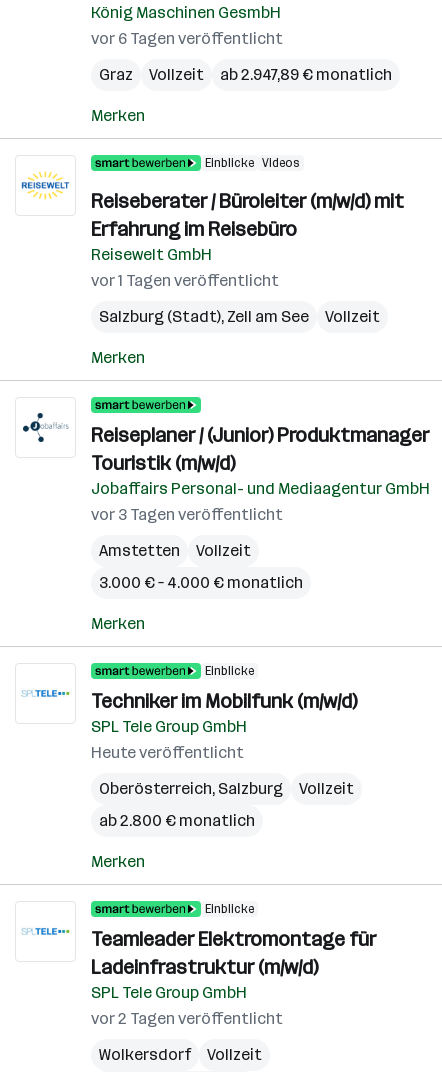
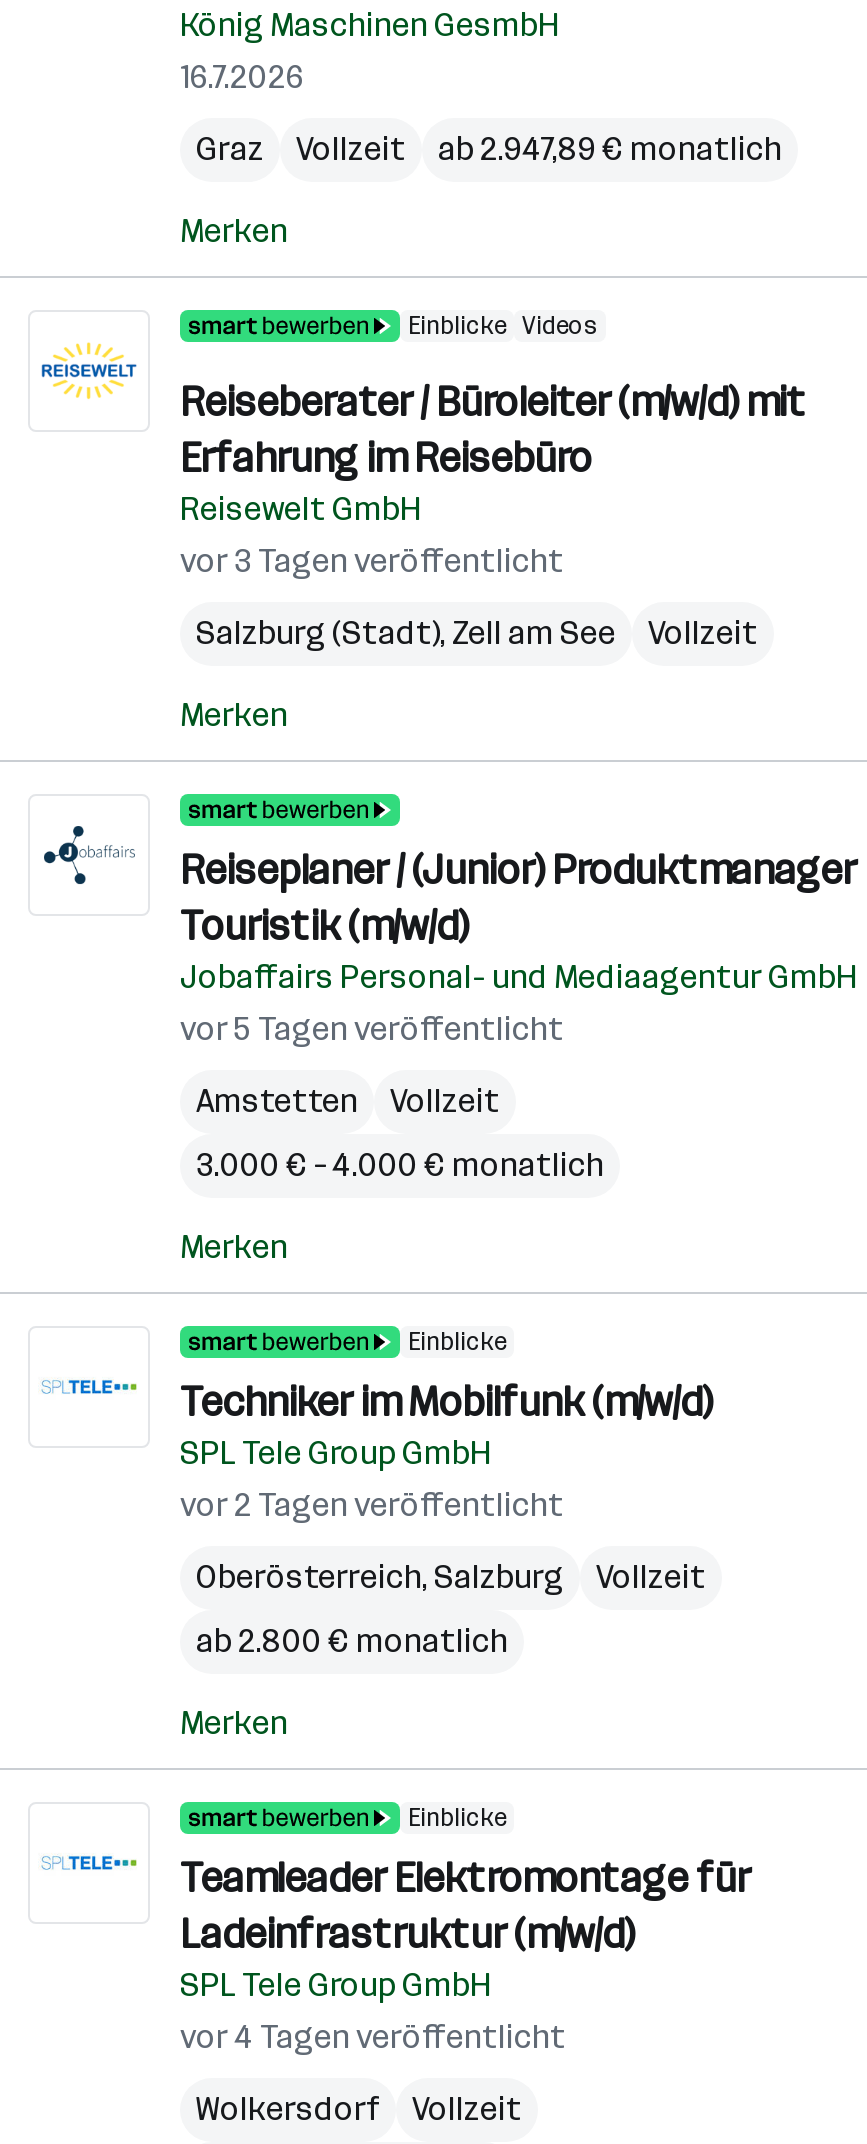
[91,29,283,48] vor 6 Tagen veröffentlicht -> [180,58,304,96] 16.7.2026
[91,271,279,290] vor 1 Tagen veröffentlicht -> none
none -> [180,1010,564,1048] vor 5 Tagen veröffentlicht
moved [91,505,283,524] -> [180,542,564,580]: vor 3 Tagen veröffentlicht
[91,743,244,762] Heute veröffentlicht -> none
none -> [180,2018,566,2056] vor 4 Tagen veröffentlicht
moved [91,1009,283,1028] -> [180,1486,564,1524]: vor 2 Tagen veröffentlicht

